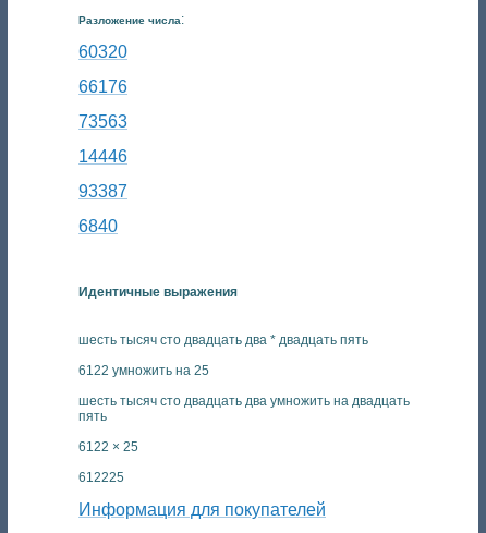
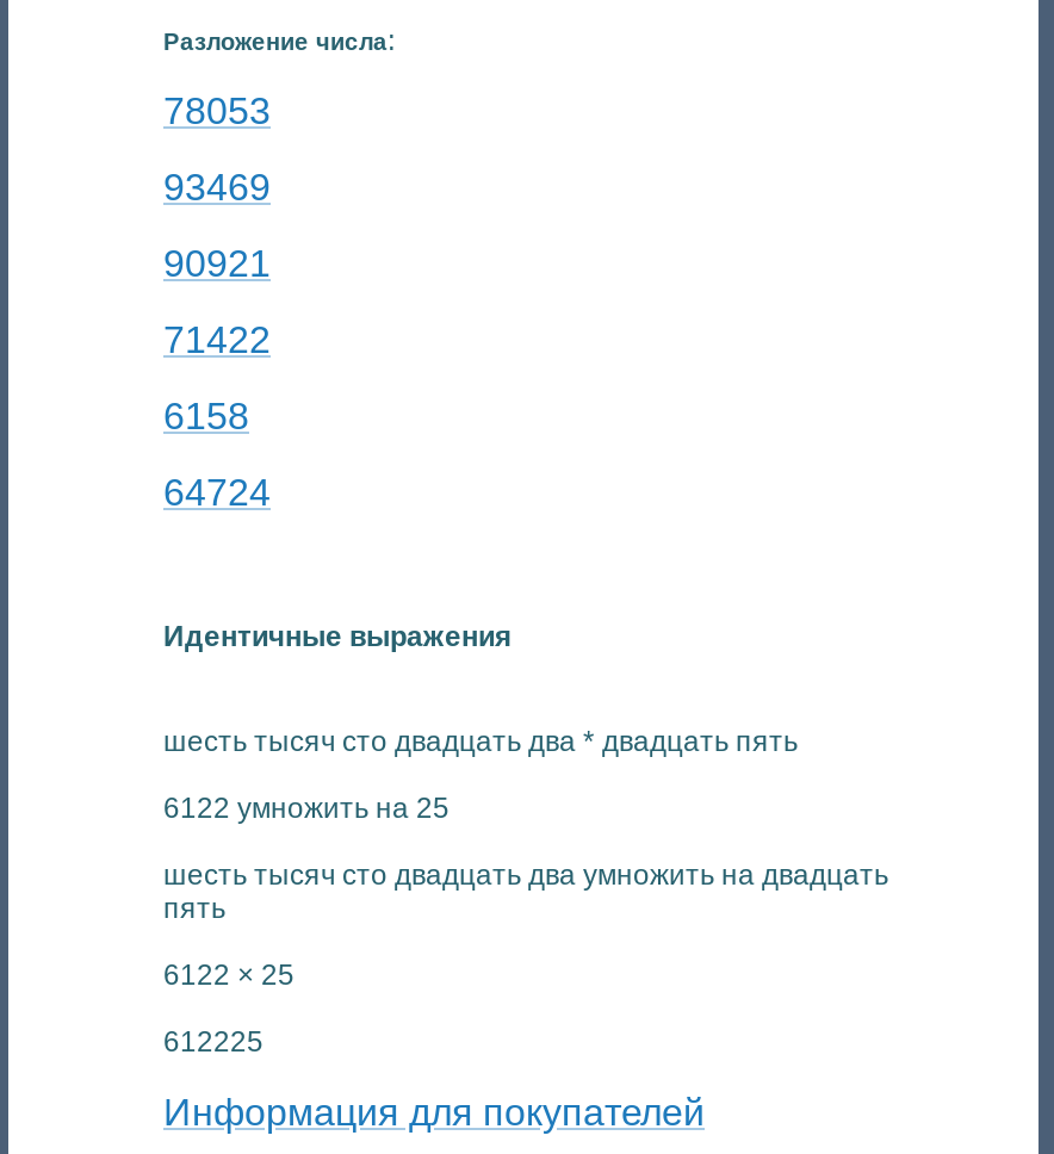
[78,43,127,61] 60320 -> [163,91,271,131] 78053
[78,77,127,96] 66176 -> [163,167,271,207] 93469
[78,112,127,131] 73563 -> [163,243,271,284] 90921
[78,147,127,166] 14446 -> [163,319,271,360] 71422
[78,182,127,201] 93387 -> [163,396,249,436] 6158
[78,217,118,235] 6840 -> [163,472,271,513] 64724

